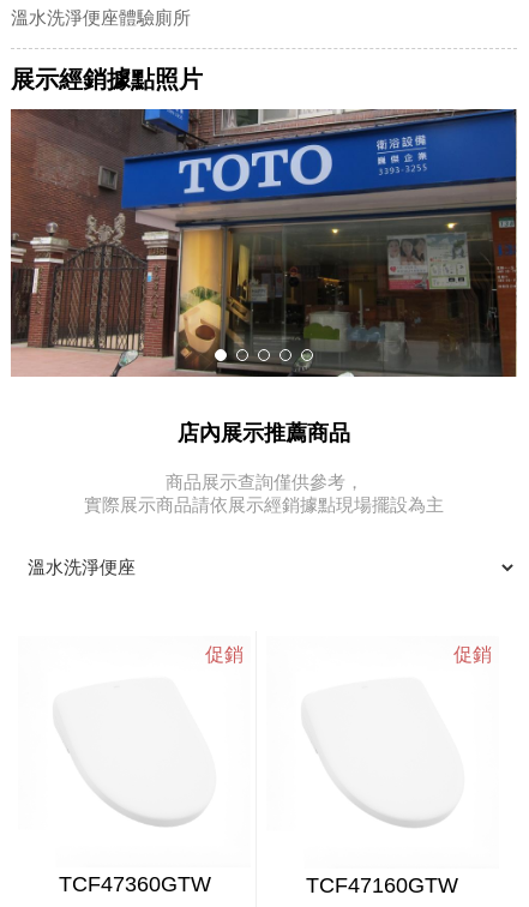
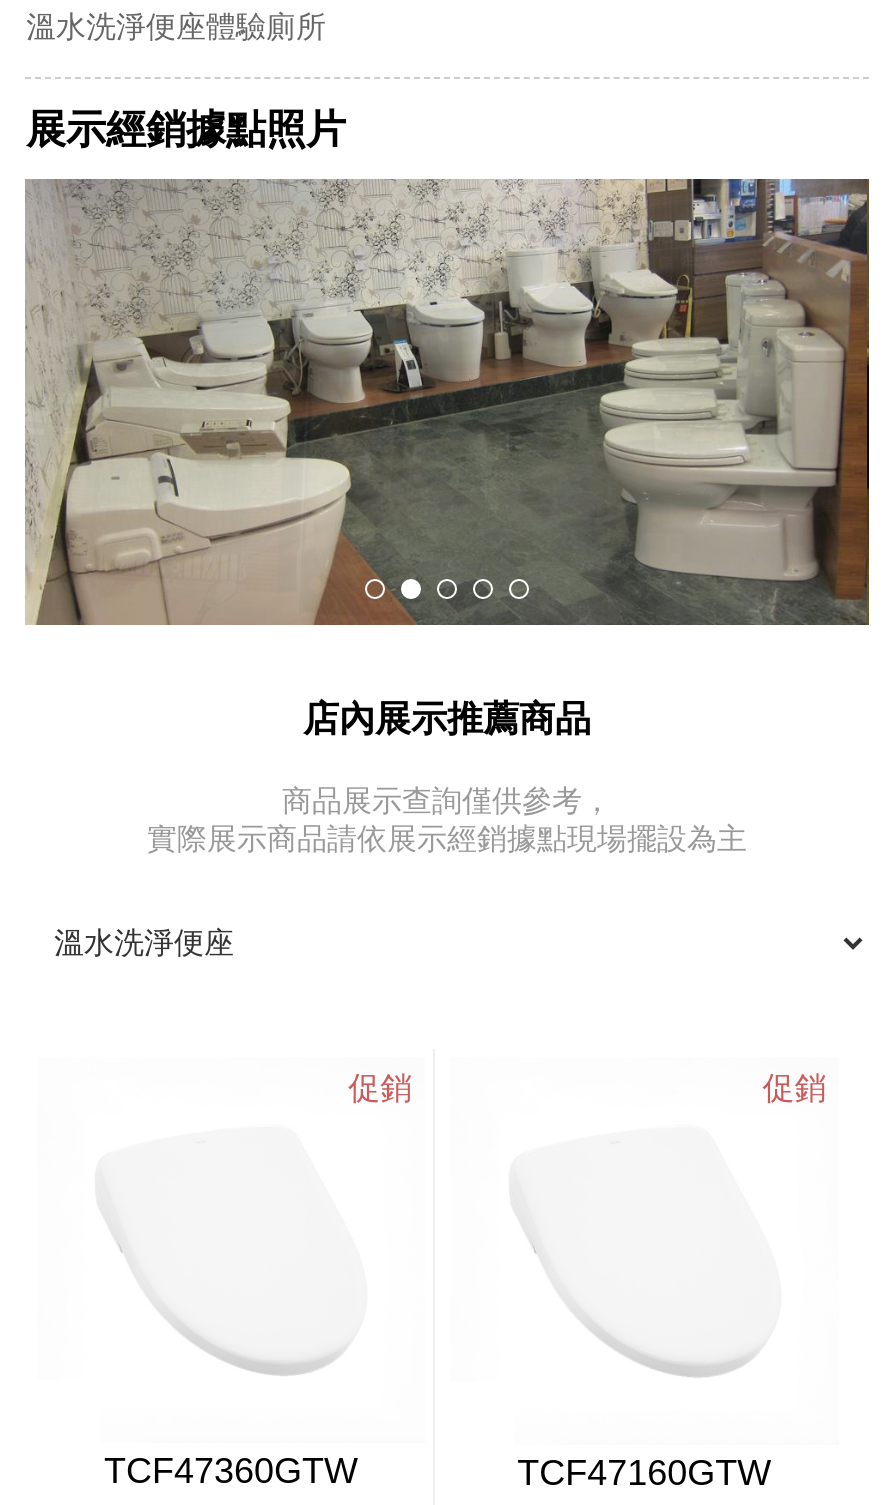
[11,108,517,377] [image] -> [25,177,871,627] [image]

